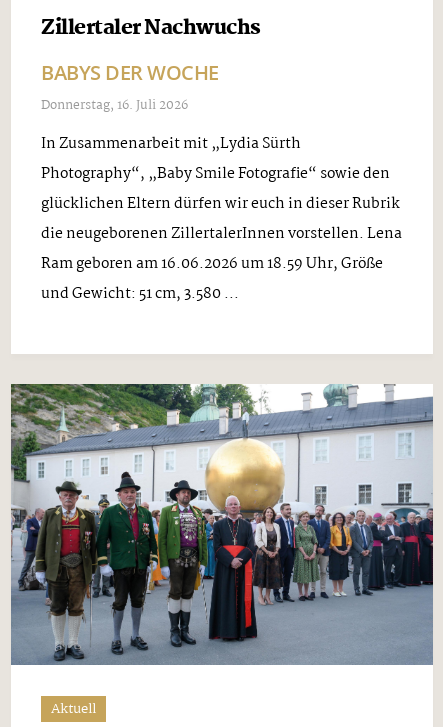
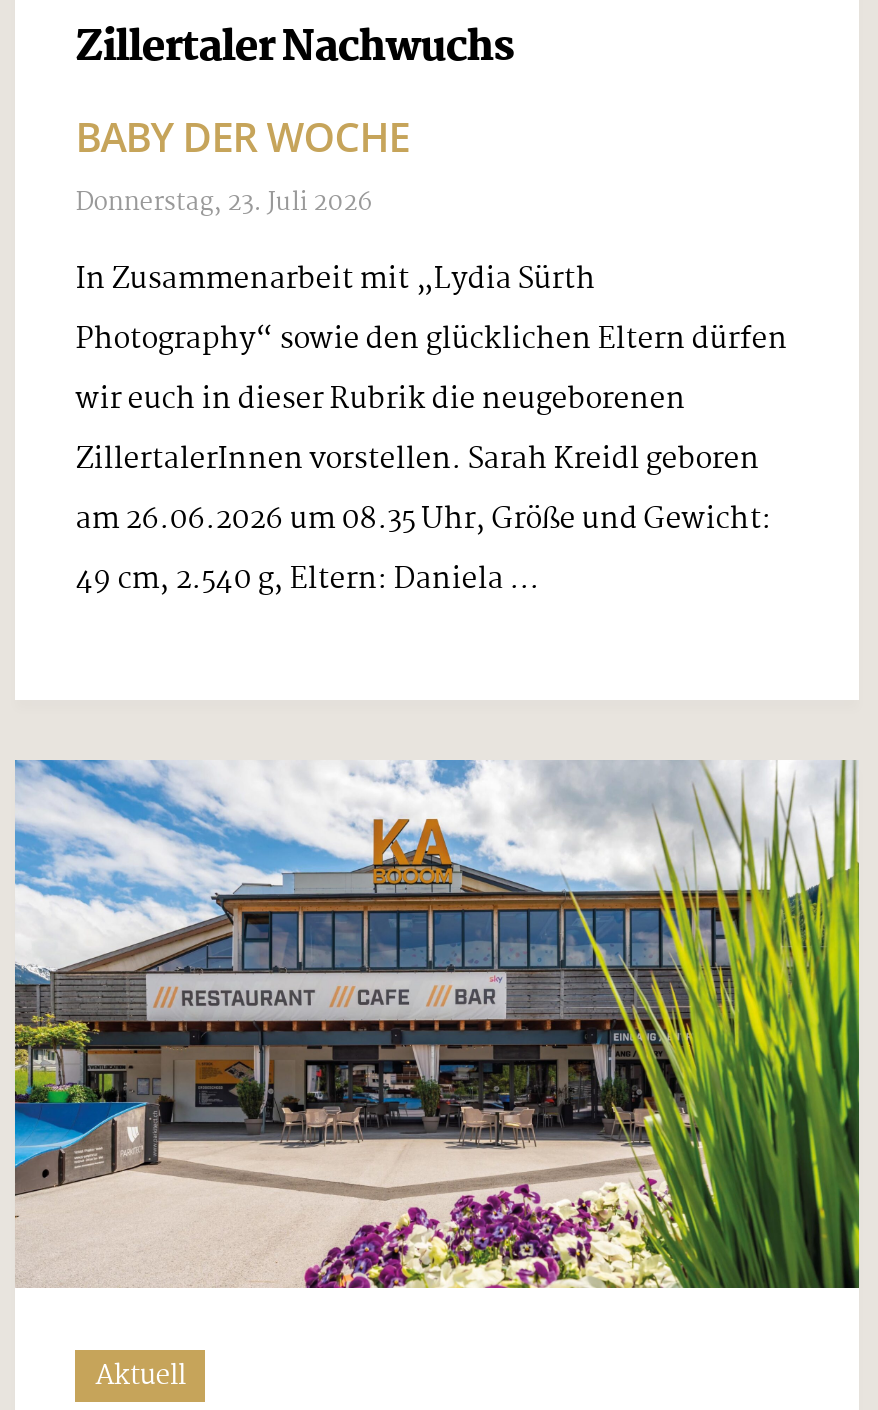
[41,59,219,86] BABYS DER WOCHE -> [75,111,409,165] BABY DER WOCHE
[41,95,188,116] Donnerstag, 16. Juli 2026 -> [75,183,371,225] Donnerstag, 23. Juli 2026
[41,162,402,306] Photography“, „Baby Smile Fotografie“ sowie den | glücklichen Eltern dürfen wir euch in dieser Rubrik | die neugeborenen ZillertalerInnen vorstellen. Lena | Ram geboren am 16.06.2026 um 18.59 Uhr, Größe | und Gewicht: 51 cm, 3.580 ... -> [75,317,787,605] Photography“ sowie den glücklichen Eltern dürfen | wir euch in dieser Rubrik die neugeborenen | ZillertalerInnen vorstellen. Sarah Kreidl geboren | am 26.06.2026 um 08.35 Uhr, Größe und Gewicht: | 49 cm, 2.540 g, Eltern: Daniela ...
[10,383,434,666] [image] -> [13,758,861,1290] [image]

